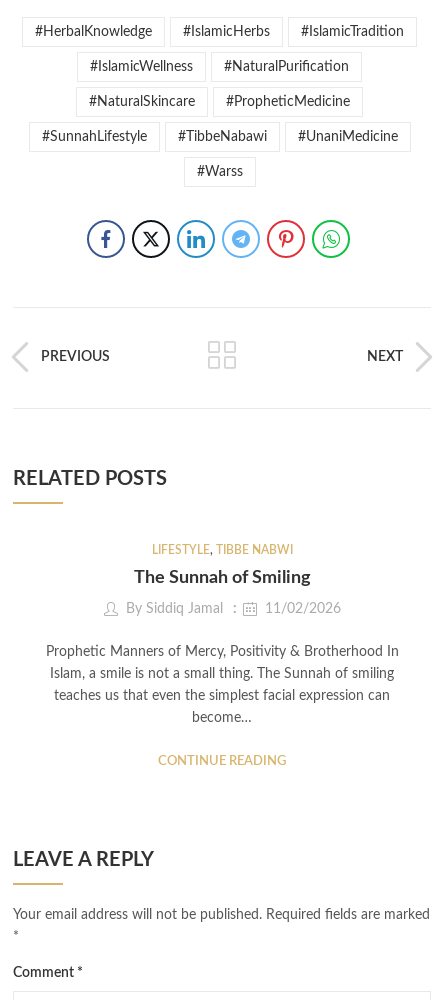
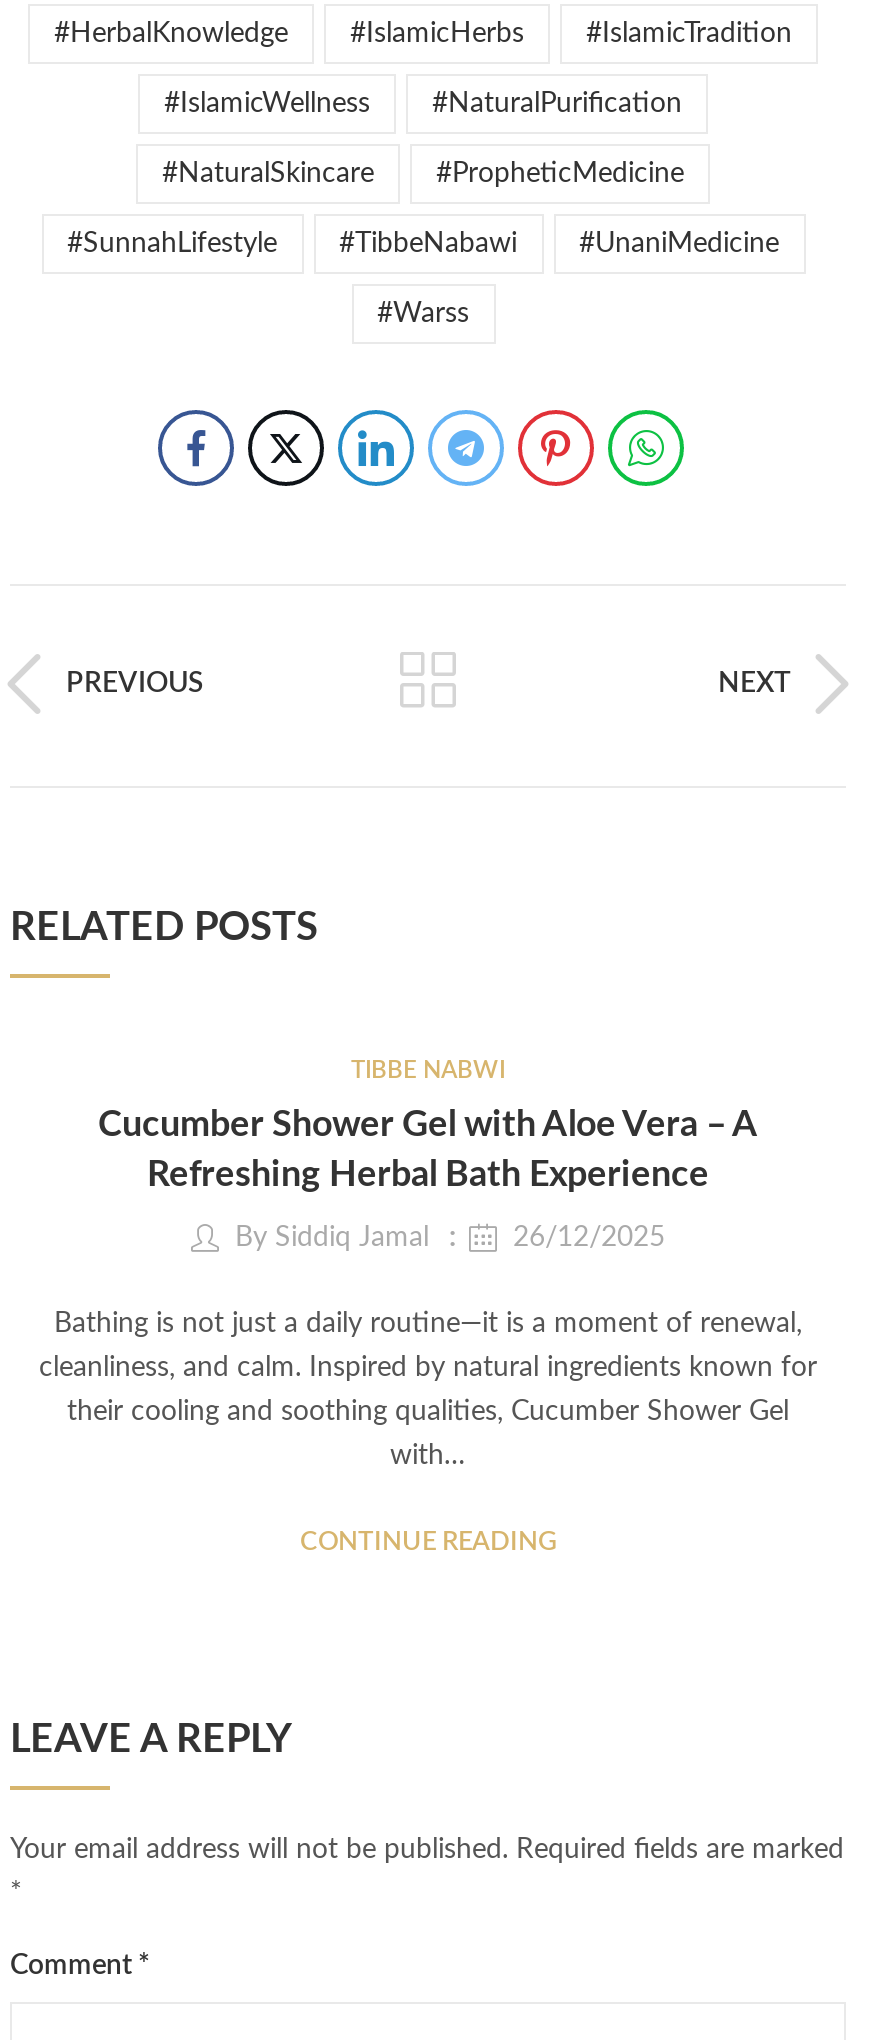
[151,544,292,556] LIFESTYLE, TIBBE NABWI -> [351,1059,505,1083] TIBBE NABWI
[133,569,310,587] The Sunnah of Smiling -> [98,1109,758,1195] Cucumber Shower Gel with Aloe Vera – A | Refreshing Herbal Bath Experience
[264,602,340,616] 11/02/2026 -> [513,1224,665,1252] 26/12/2025
[45,645,398,659] Prophetic Manners of Mercy, Positivity & Brotherhood In -> [54,1310,802,1338] Bathing is not just a daily routine—it is a moment of renewal,
[50,667,394,681] Islam, a smile is not a small thing. The Sunnah of smiling -> [39,1354,817,1382] cleanliness, and calm. Inspired by natural ingredients known for
[54,689,390,703] teaches us that even the simplest facial expression can -> [67,1398,789,1426] their cooling and soothing qualities, Cucumber Shower Gel
[192,711,252,725] become… -> [390,1442,466,1470] with…

